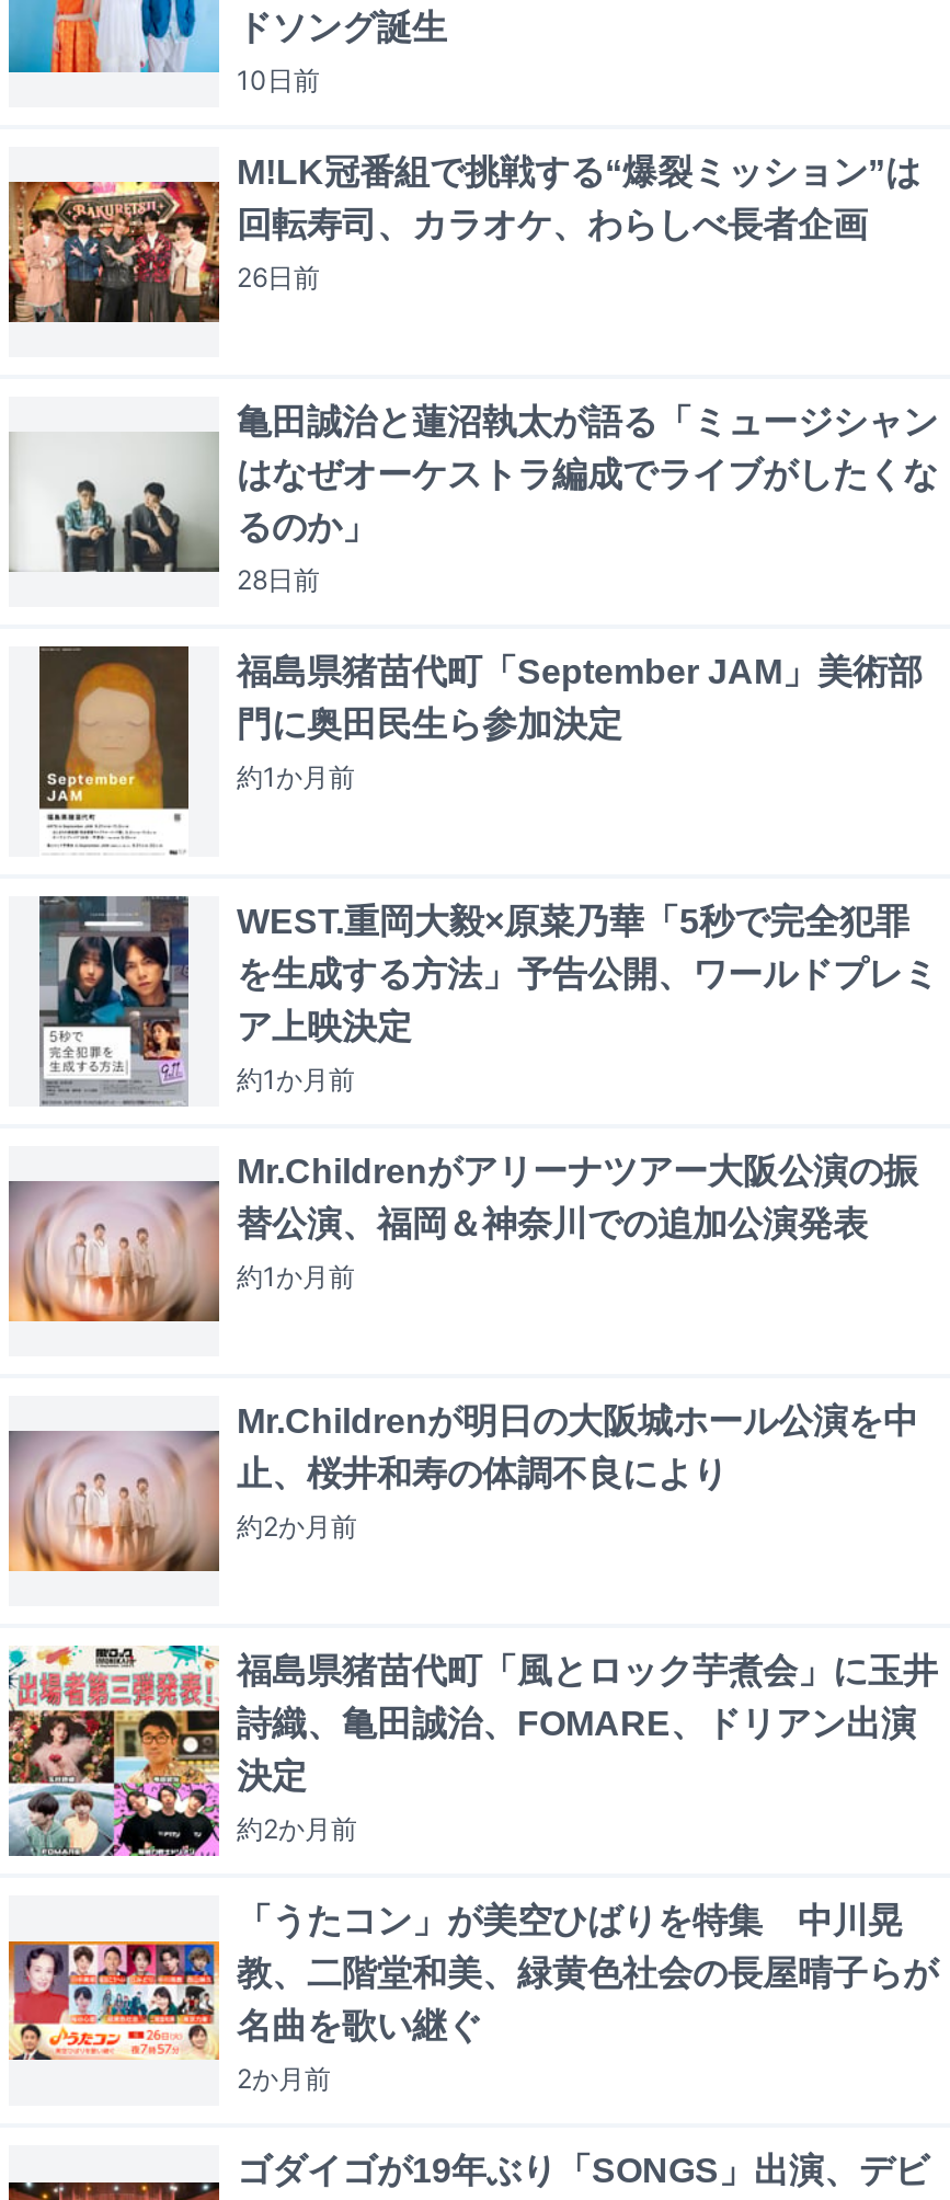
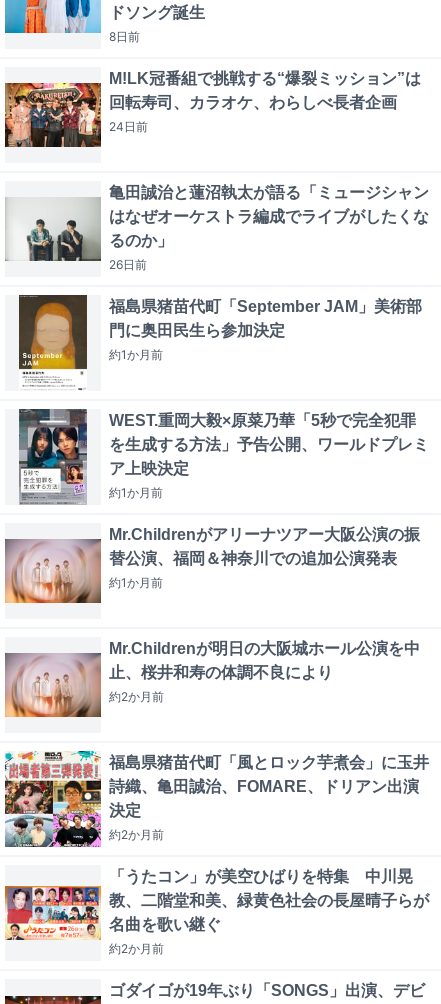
[237,64,320,97] 10日前 -> [109,29,140,44] 8日前
[237,261,320,294] 26日前 -> [109,119,148,134] 24日前
[237,564,320,597] 28日前 -> [109,257,147,272] 26日前
[237,2063,331,2095] 2か月前 -> [109,941,164,956] 約2か月前

